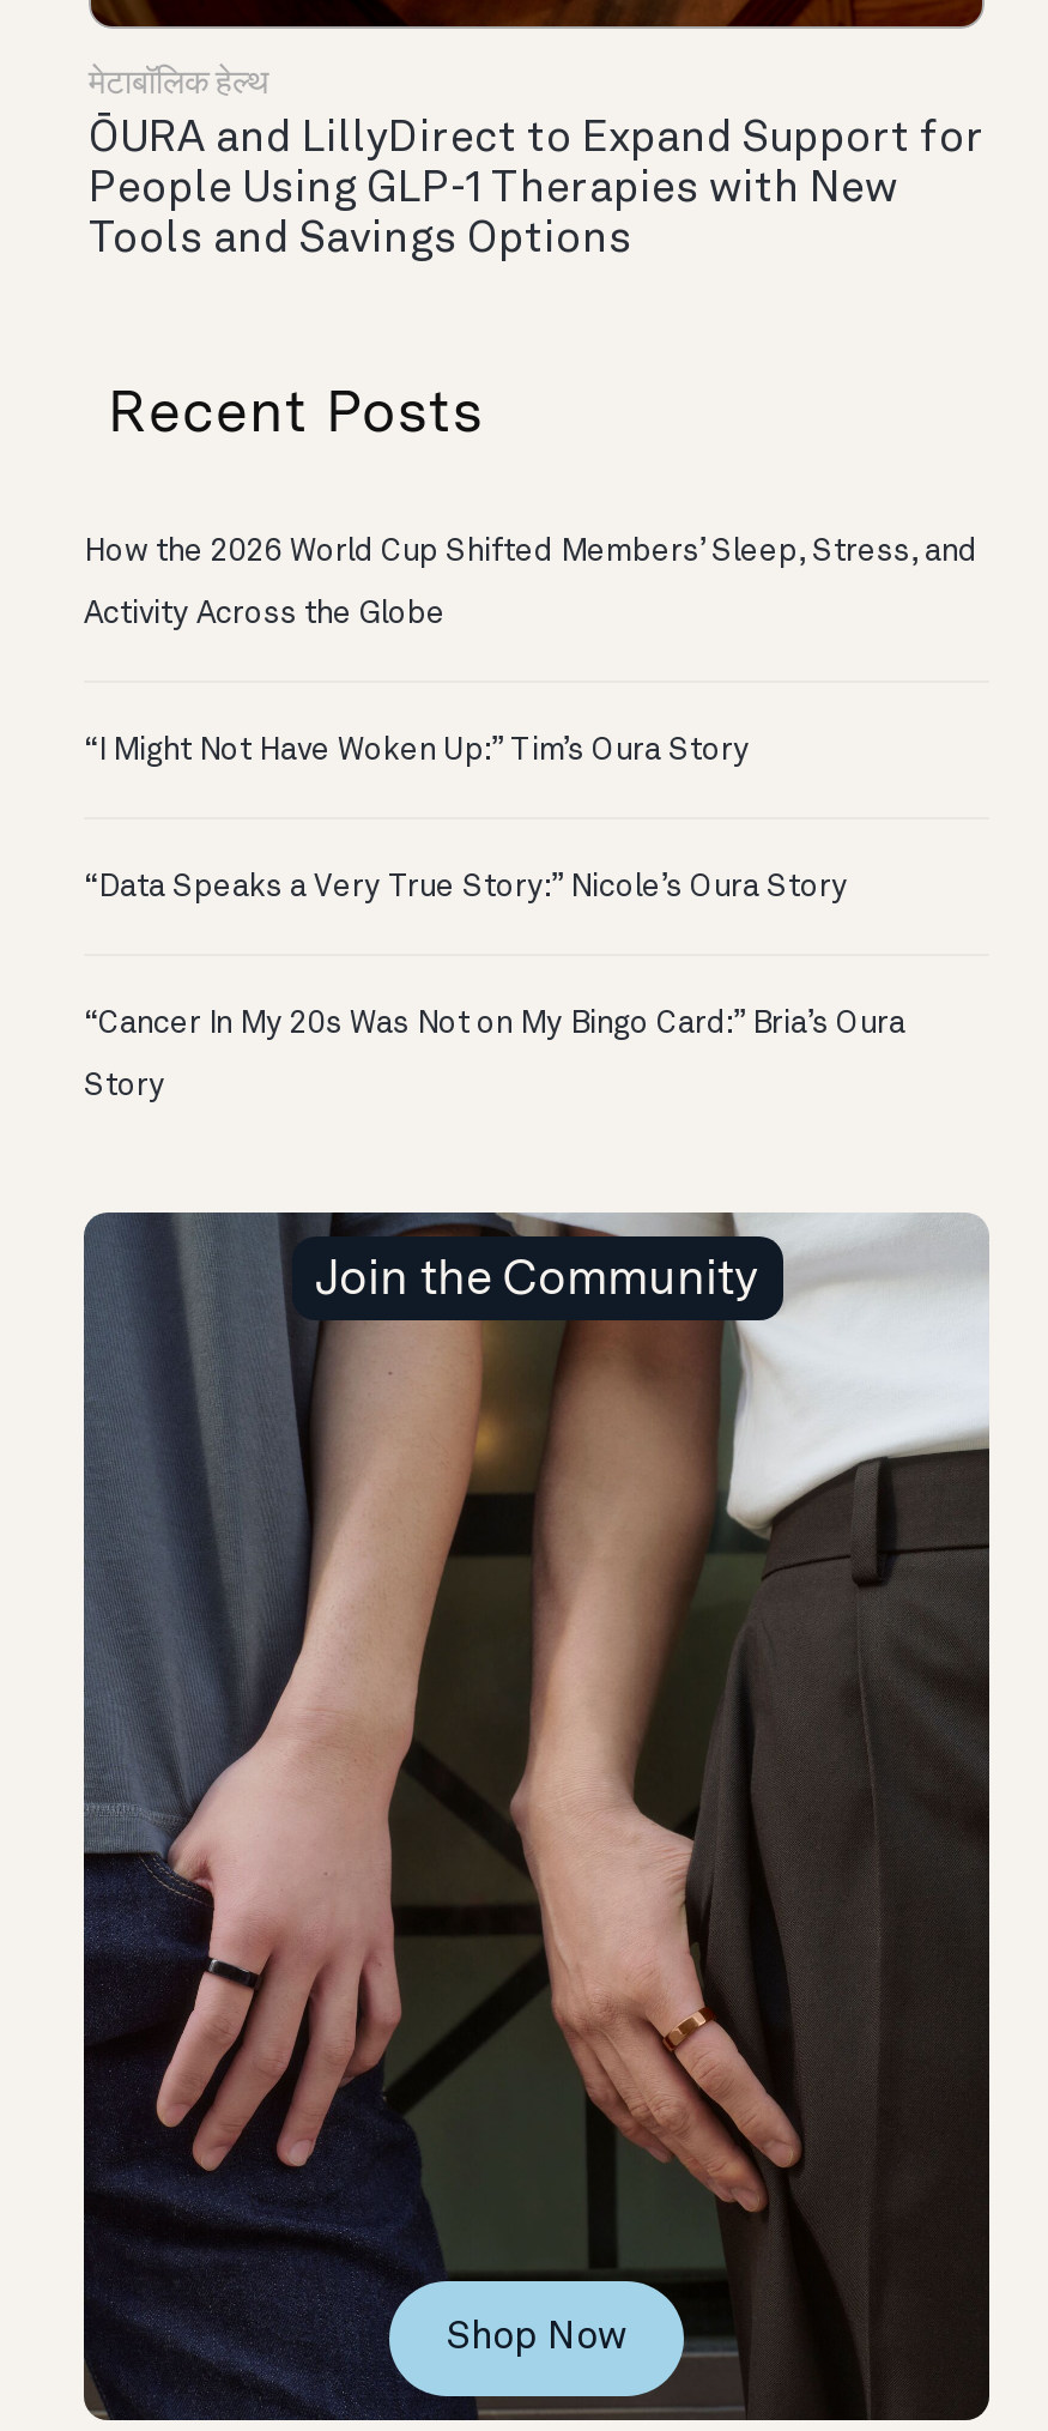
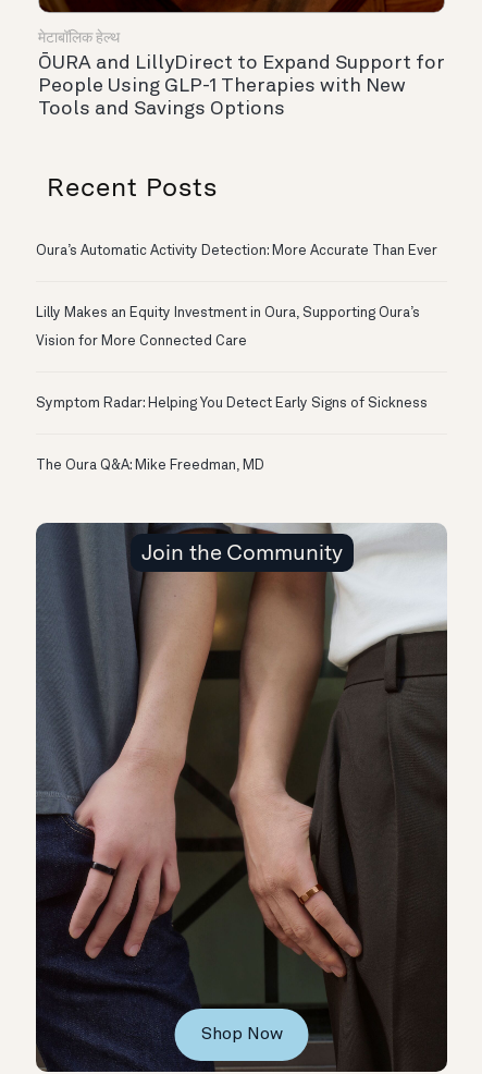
[84,536,977,630] How the 2026 World Cup Shifted Members’ Sleep, Stress, and | Activity Across the Globe -> [36,244,437,258] Oura’s Automatic Activity Detection: More Accurate Than Ever
[84,735,750,766] “I Might Not Have Woken Up:” Tim’s Oura Story -> [36,306,420,348] Lilly Makes an Equity Investment in Oura, Supporting Oura’s | Vision for More Connected Care
[84,872,848,903] “Data Speaks a Very True Story:” Nicole’s Oura Story -> [36,396,428,410] Symptom Radar: Helping You Detect Early Signs of Sickness
[84,1008,905,1102] “Cancer In My 20s Was Not on My Bingo Card:” Bria’s Oura | Story -> [36,458,264,473] The Oura Q&A: Mike Freedman, MD

